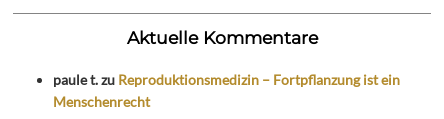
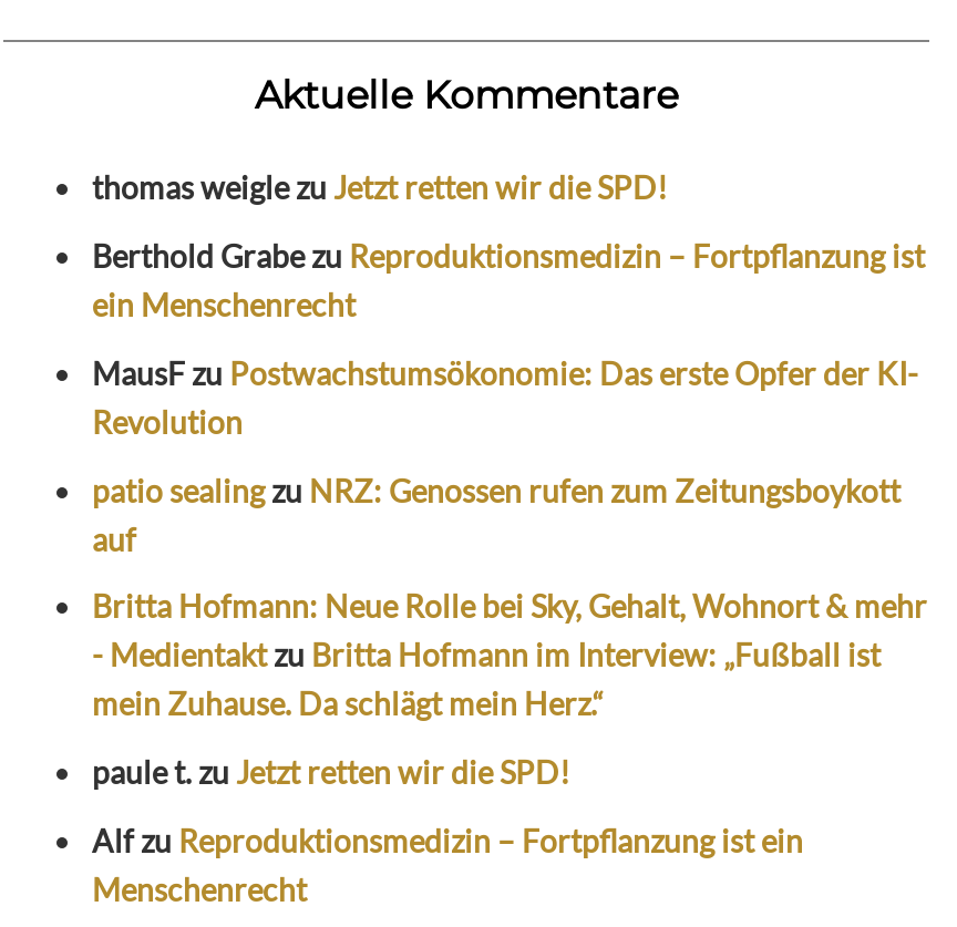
[53,71,400,88] paule t. zu Reproduktionsmedizin – Fortpflanzung ist ein -> [92,169,927,860] thomas weigle zu Jetzt retten wir die SPD! | Berthold Grabe zu Reproduktionsmedizin – Fortpflanzung ist | ein Menschenrecht | MausF zu Postwachstumsökonomie: Das erste Opfer der KI- | Revolution | patio sealing zu NRZ: Genossen rufen zum Zeitungsboykott | auf | Britta Hofmann: Neue Rolle bei Sky, Gehalt, Wohnort & mehr | - Medientakt zu Britta Hofmann im Interview: „Fußball ist | mein Zuhause. Da schlägt mein Herz.“ | paule t. zu Jetzt retten wir die SPD! | Alf zu Reproduktionsmedizin – Fortpflanzung ist ein

